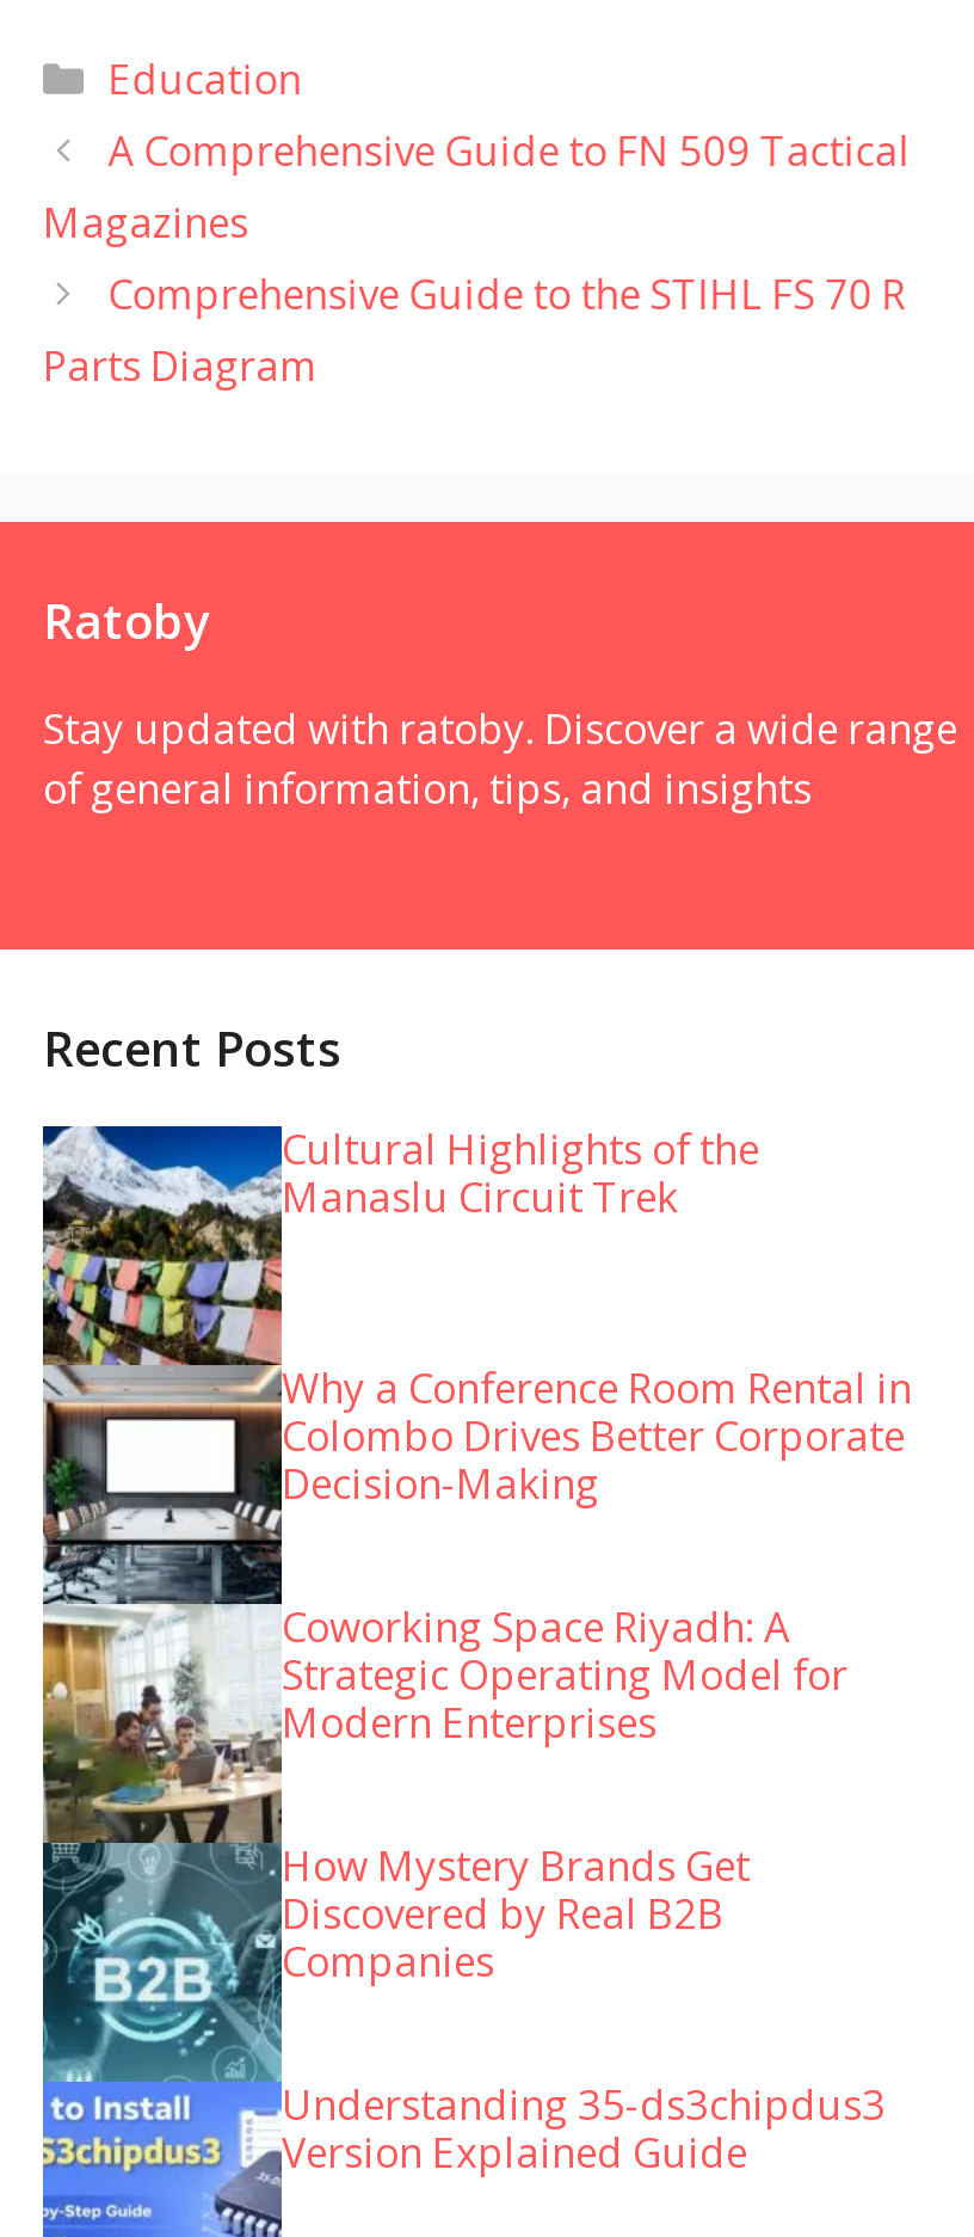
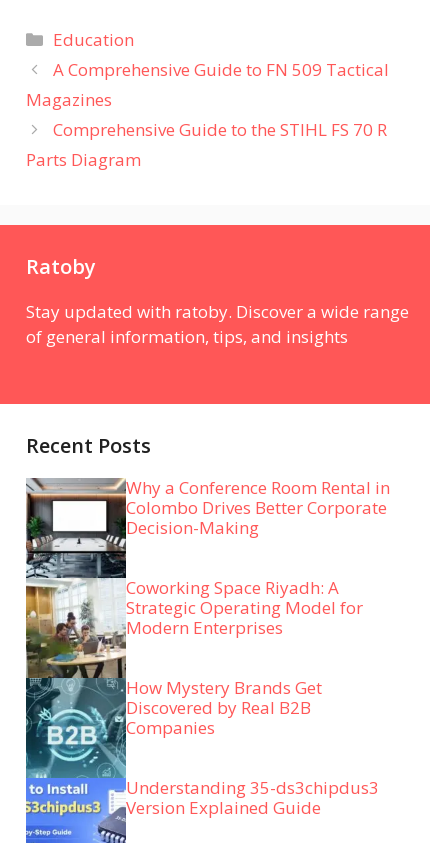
[41,1122,759,1368] [image] | Cultural Highlights of the | Manaslu Circuit Trek -> none

